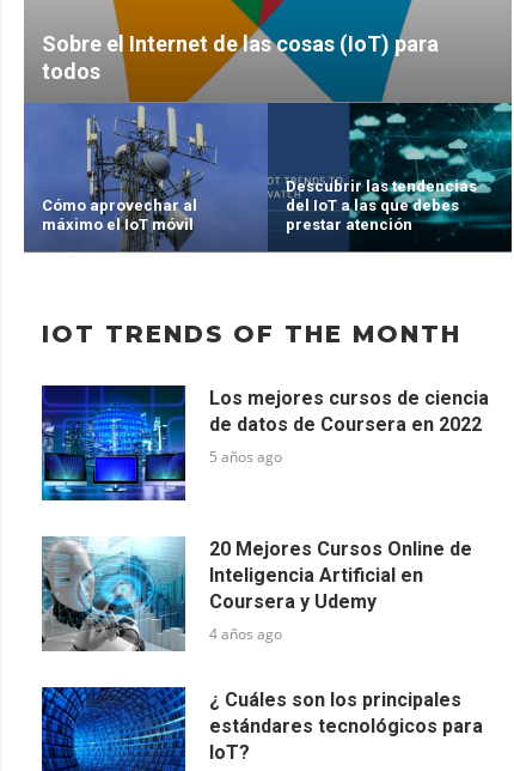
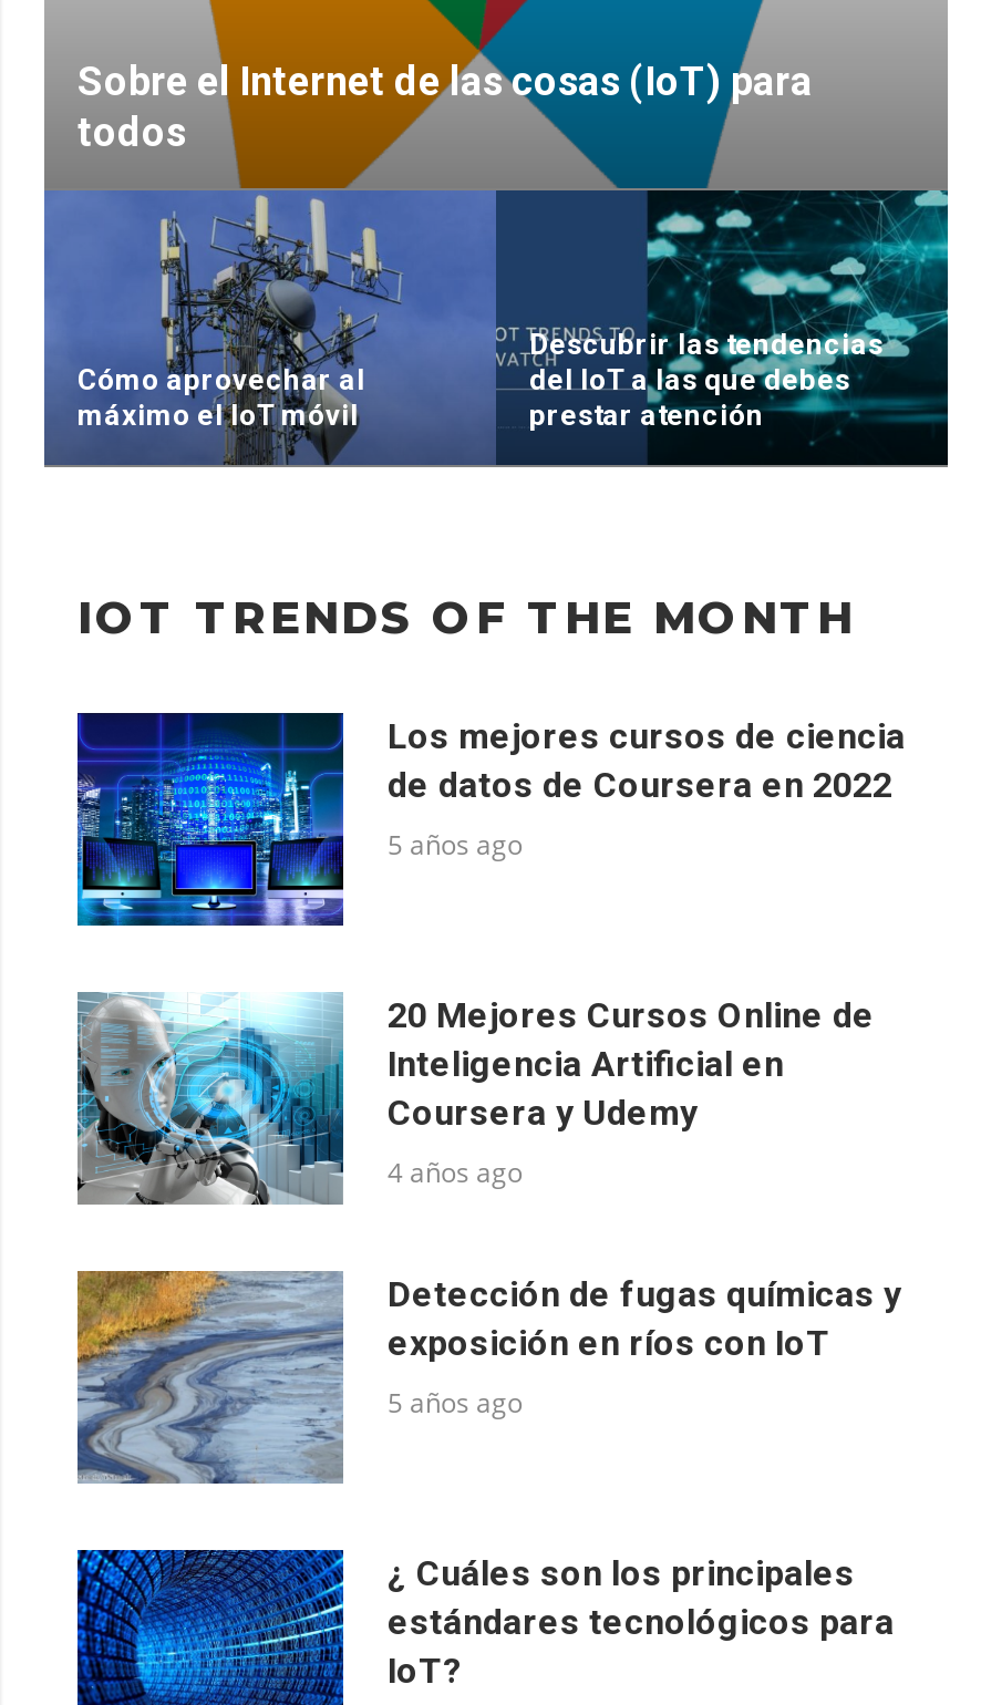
none -> [75,1269,901,1486] [image] | Detección de fugas químicas y | exposición en ríos con IoT | 5 años ago

